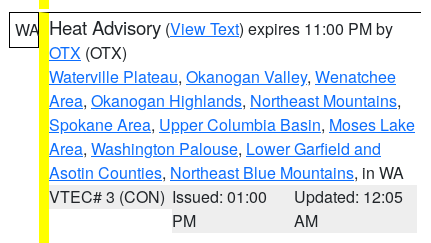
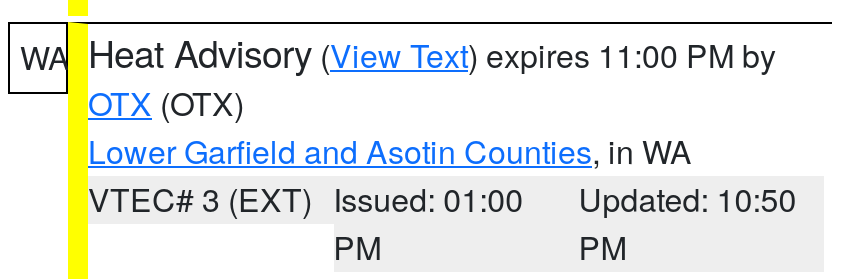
[49,65,415,208] Waterville Plateau, Okanogan Valley, Wenatchee | Area, Okanogan Highlands, Northeast Mountains, | Spokane Area, Upper Columbia Basin, Moses Lake | Area, Washington Palouse, Lower Garfield and | Asotin Counties, Northeast Blue Mountains, in WA | VTEC# 3 (CON) Issued: 01:00 -> [88,128,692,222] Lower Garfield and Asotin Counties, in WA | VTEC# 3 (EXT) Issued: 01:00
[294,185,403,232] Updated: 12:05 | AM -> [578,176,796,270] Updated: 10:50 | PM

